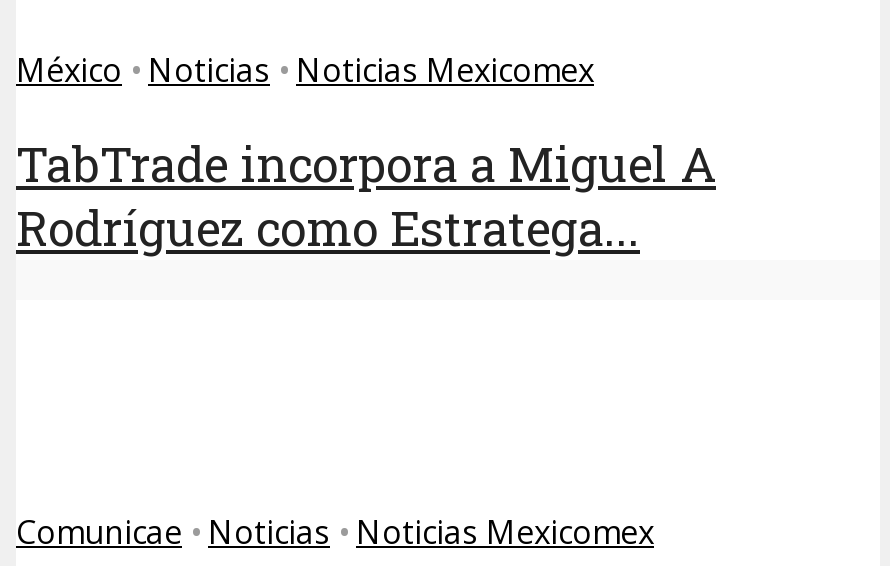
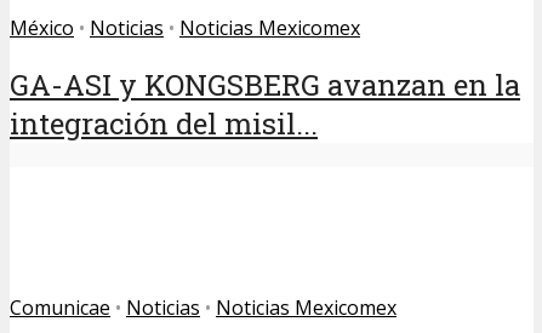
[16,131,716,259] TabTrade incorpora a Miguel A | Rodríguez como Estratega... -> [10,66,520,143] GA-ASI y KONGSBERG avanzan en la | integración del misil...

